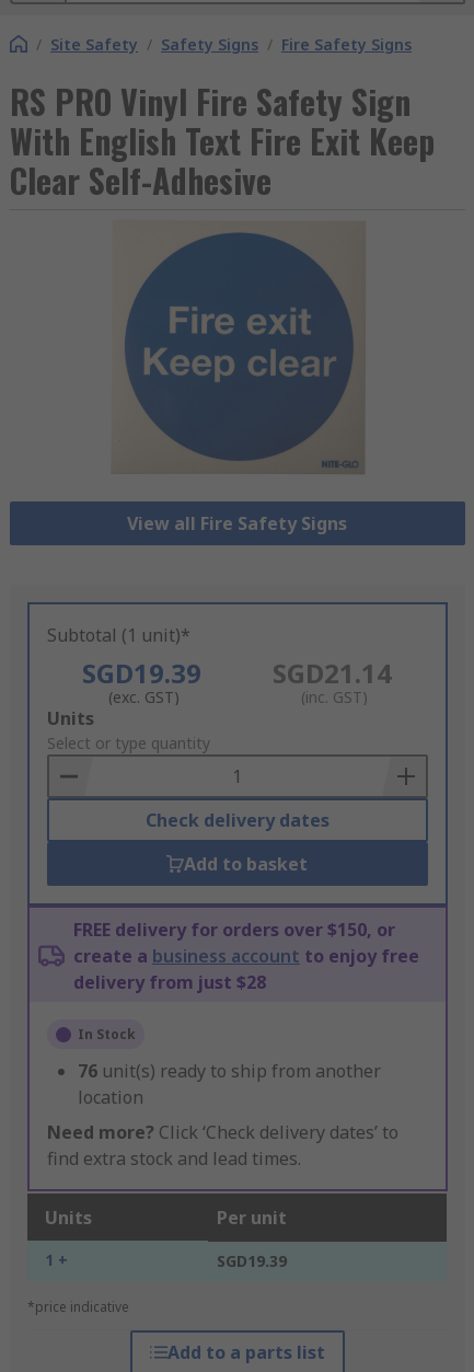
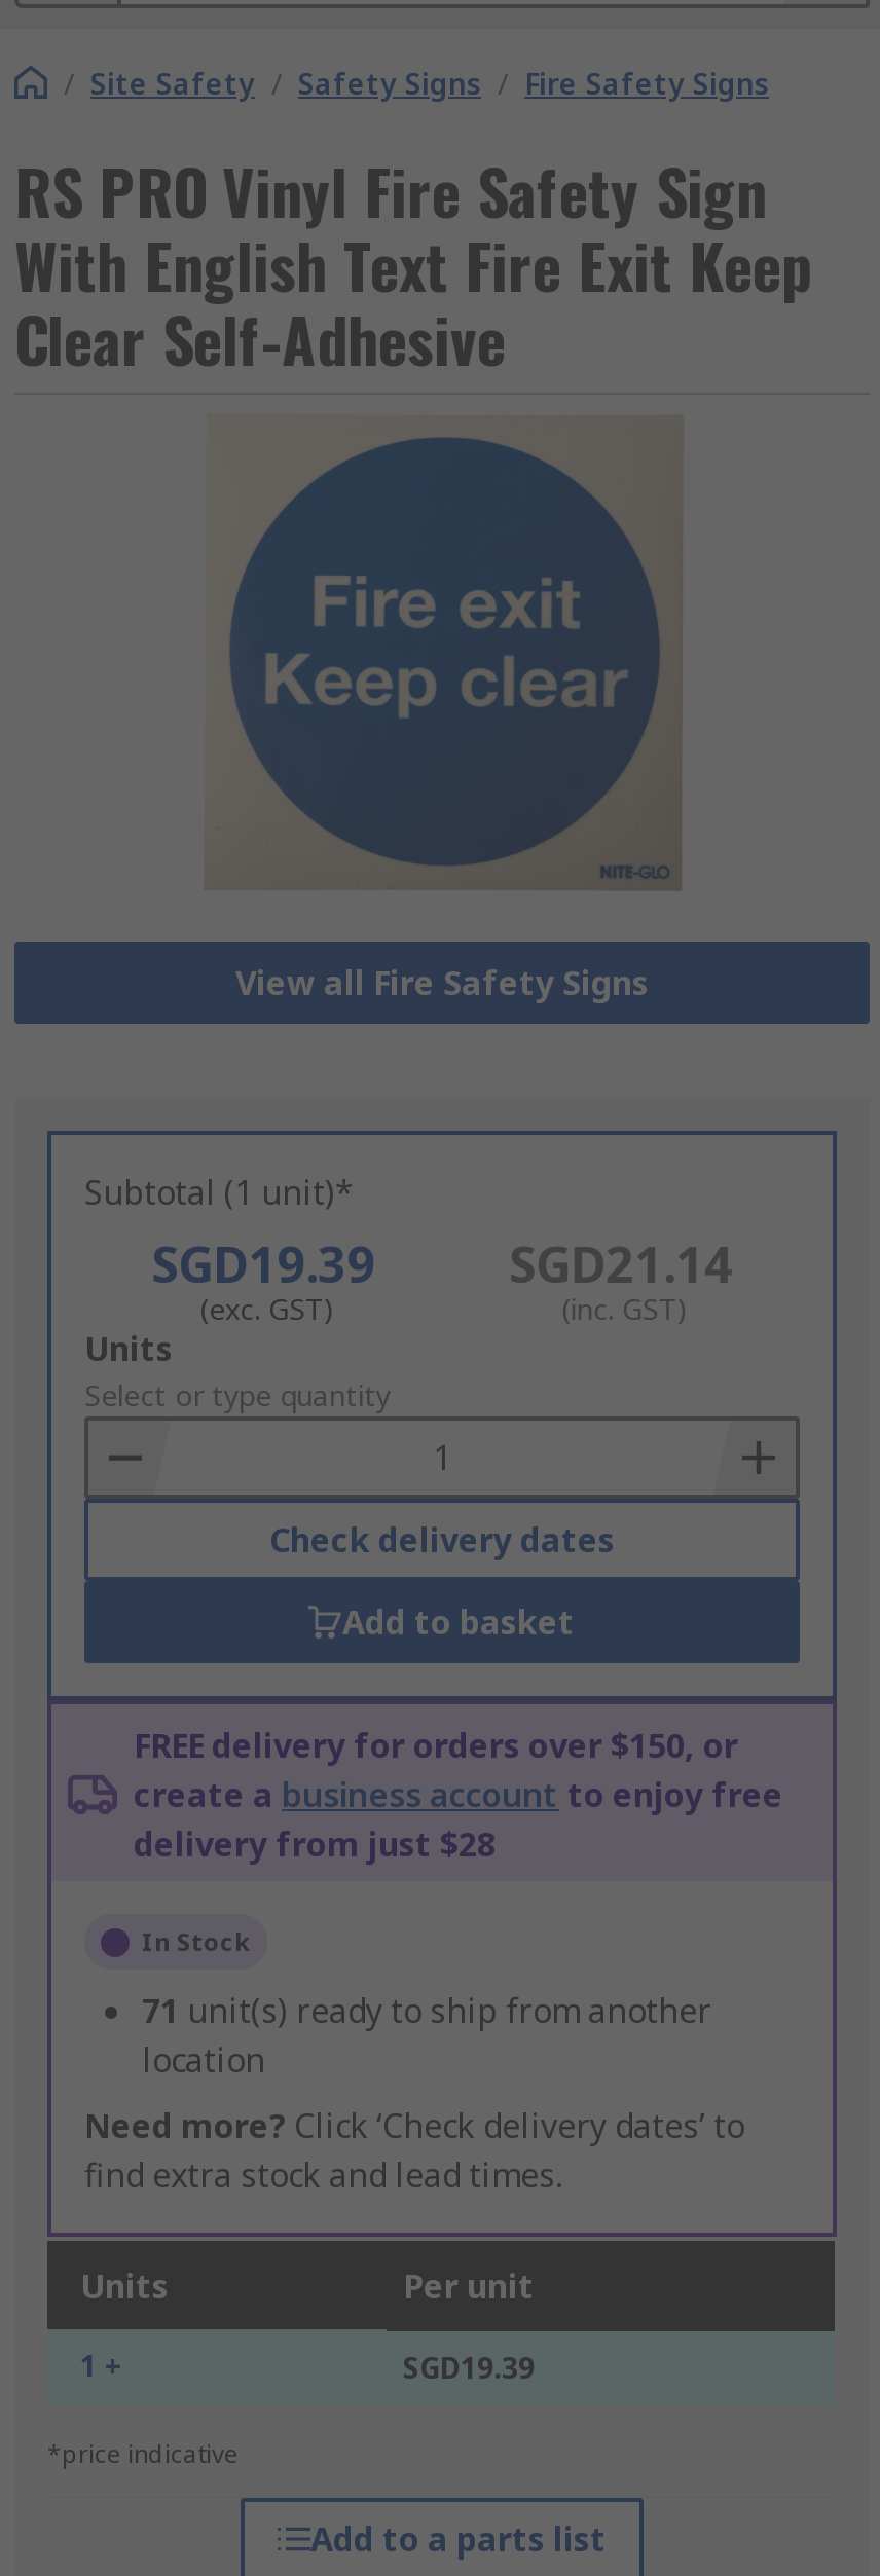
[78,1059,381,1083] 76 unit(s) ready to ship from another -> [142,1989,711,2034] 71 unit(s) ready to ship from another

